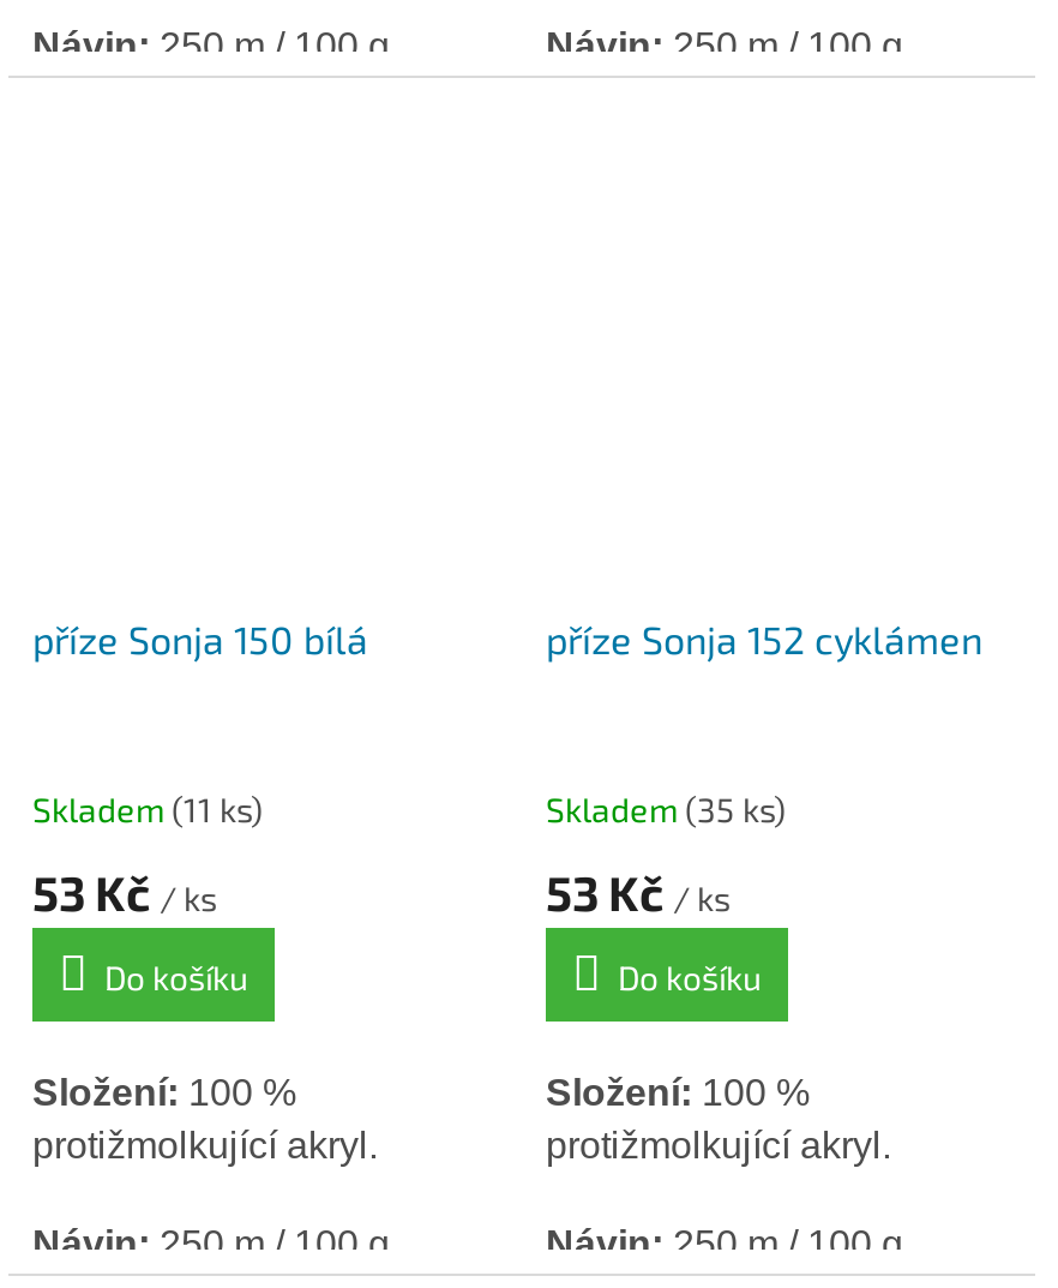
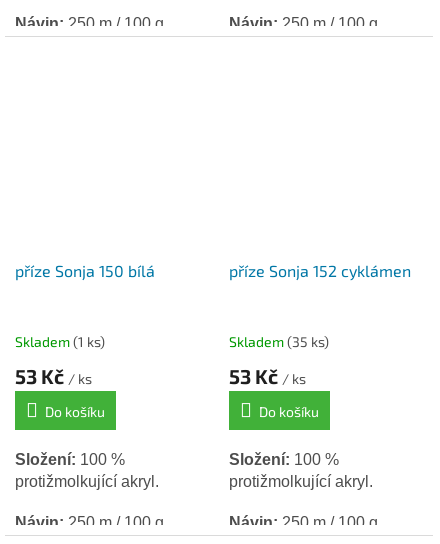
[32,790,263,830] Skladem (11 ks) -> [15,333,105,350] Skladem (1 ks)

